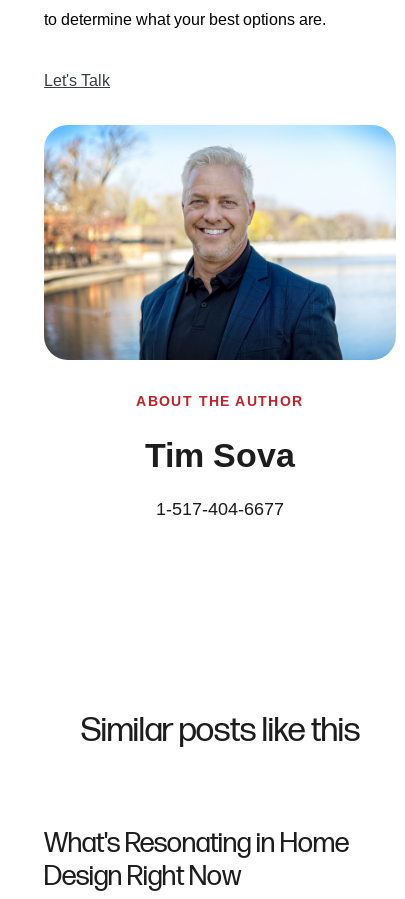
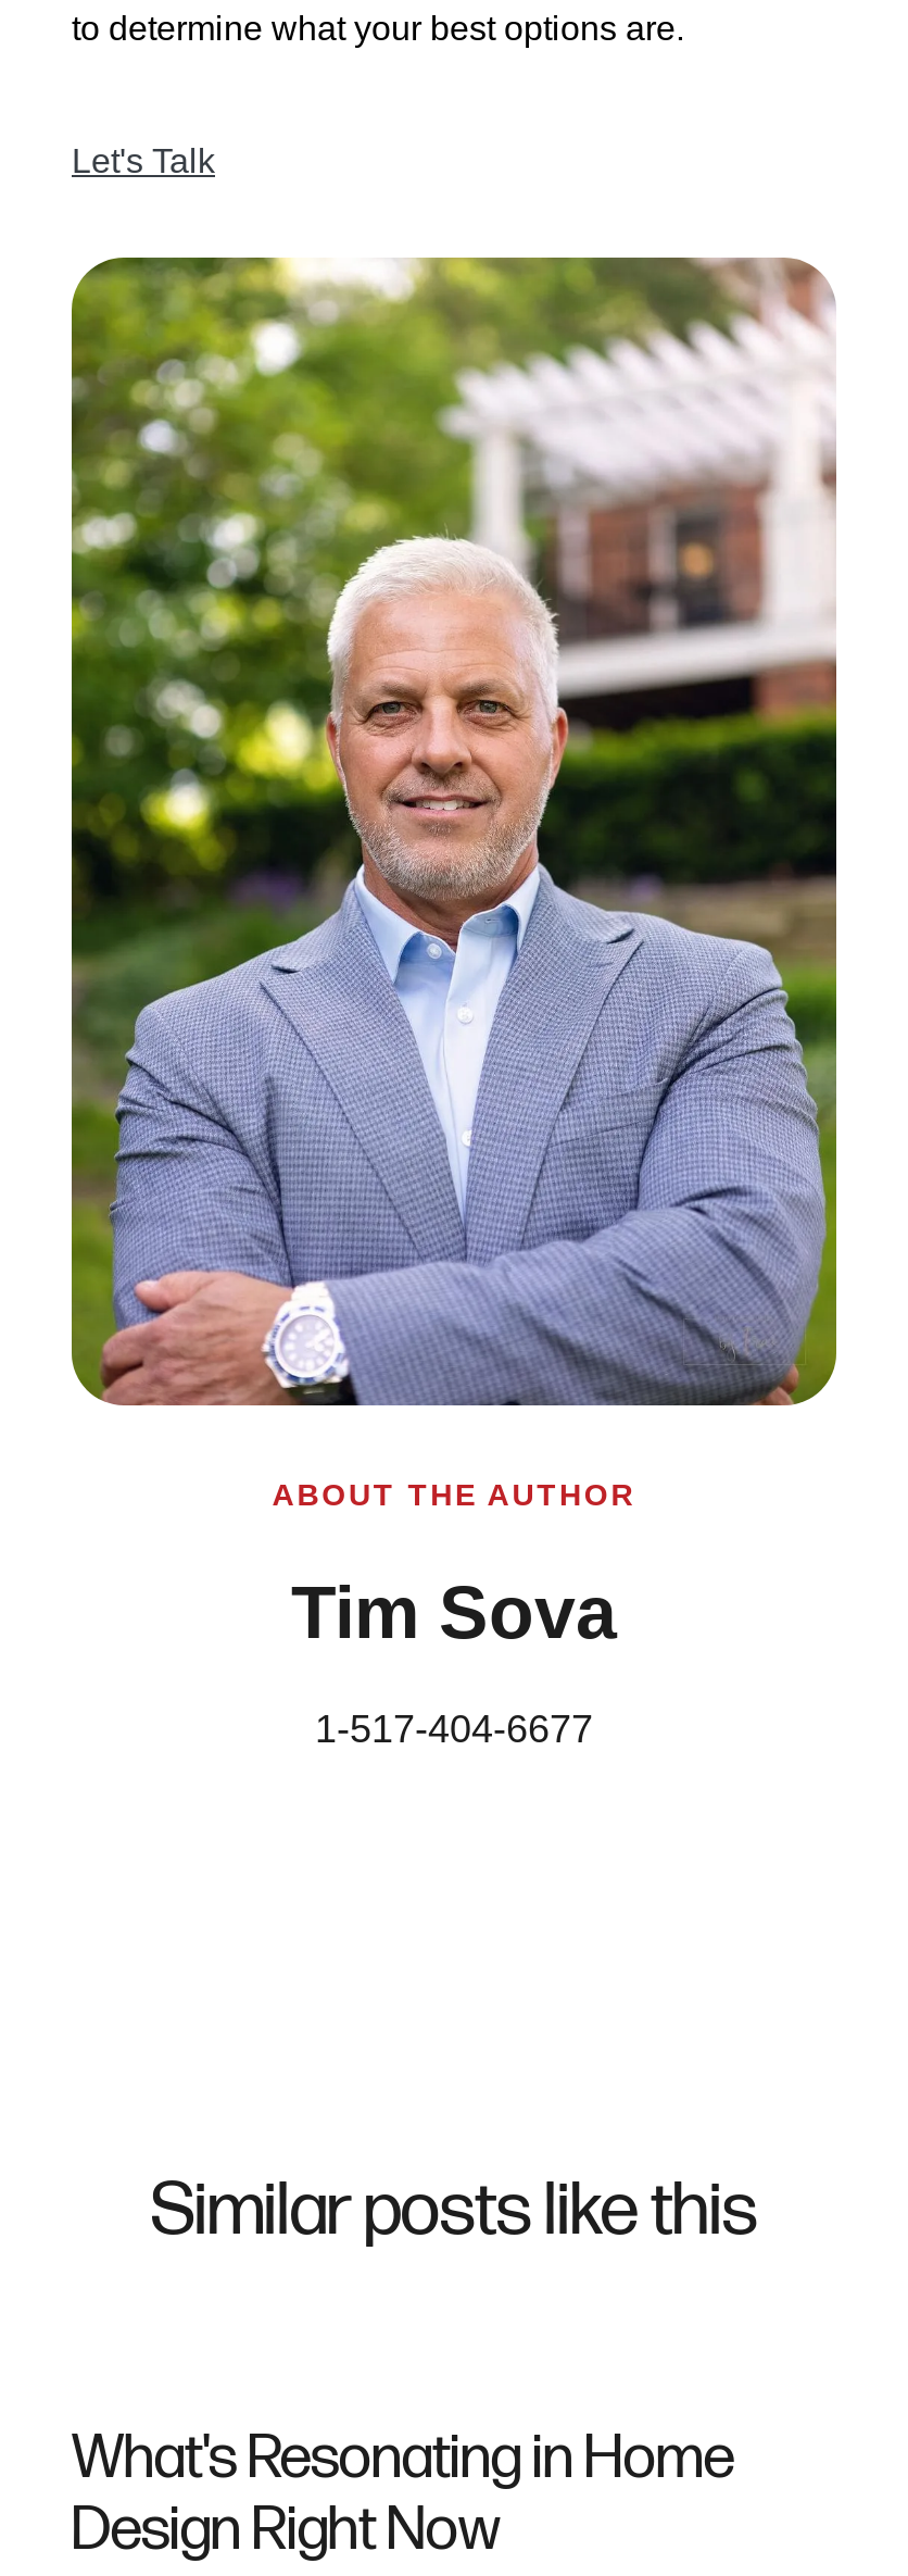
[43,124,396,361] [image] -> [70,255,838,1408] [image]

